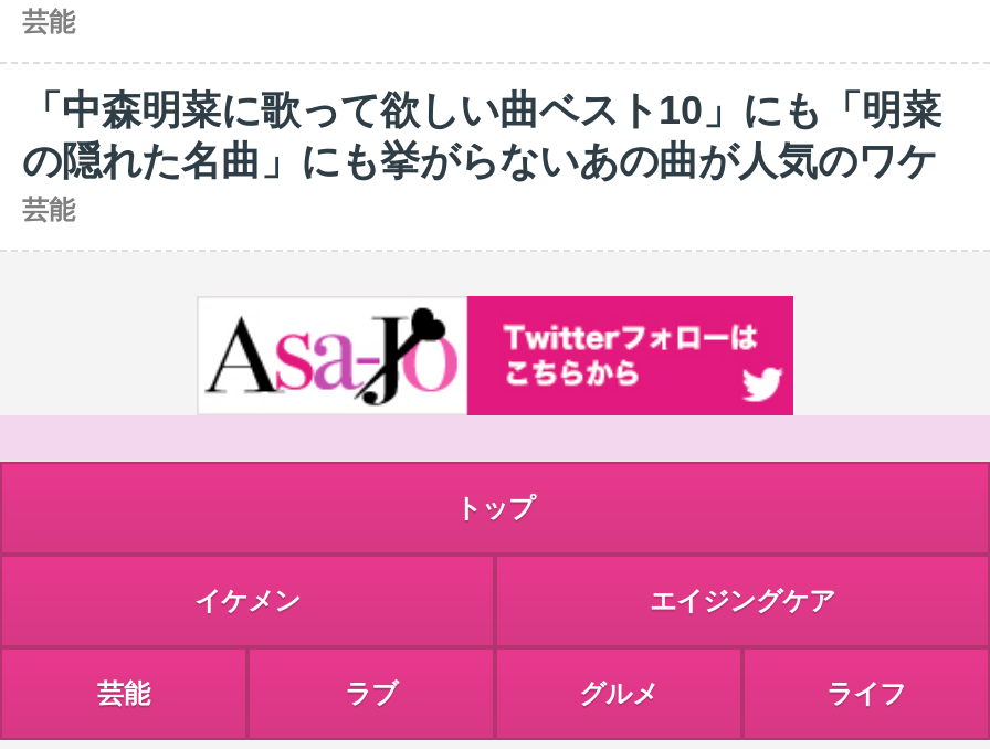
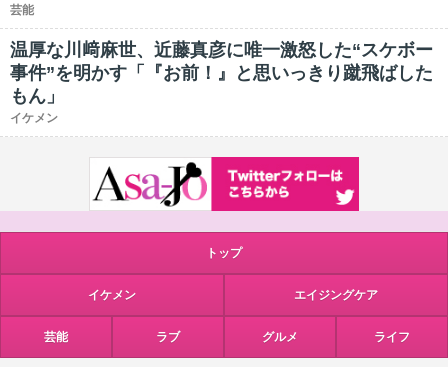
[22,88,941,225] 「中森明菜に歌って欲しい曲ベスト10」にも「明菜 | の隠れた名曲」にも挙がらないあの曲が人気のワケ | 芸能 -> [10,40,433,125] 温厚な川﨑麻世、近藤真彦に唯一激怒した“スケボー | 事件”を明かす「『お前！』と思いっきり蹴飛ばした | もん」 | イケメン

